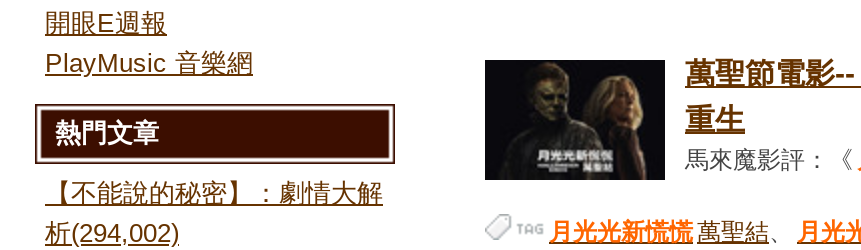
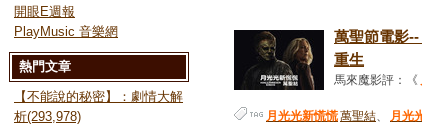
[45,218,179,248] 析(294,002) -> [14,109,81,124] 析(293,978)

